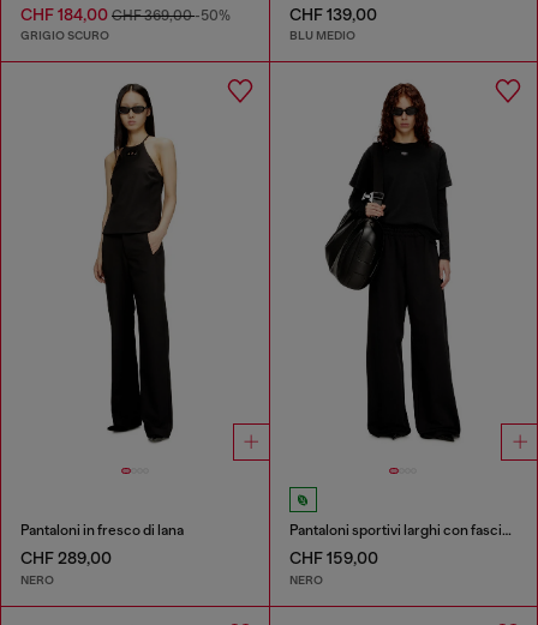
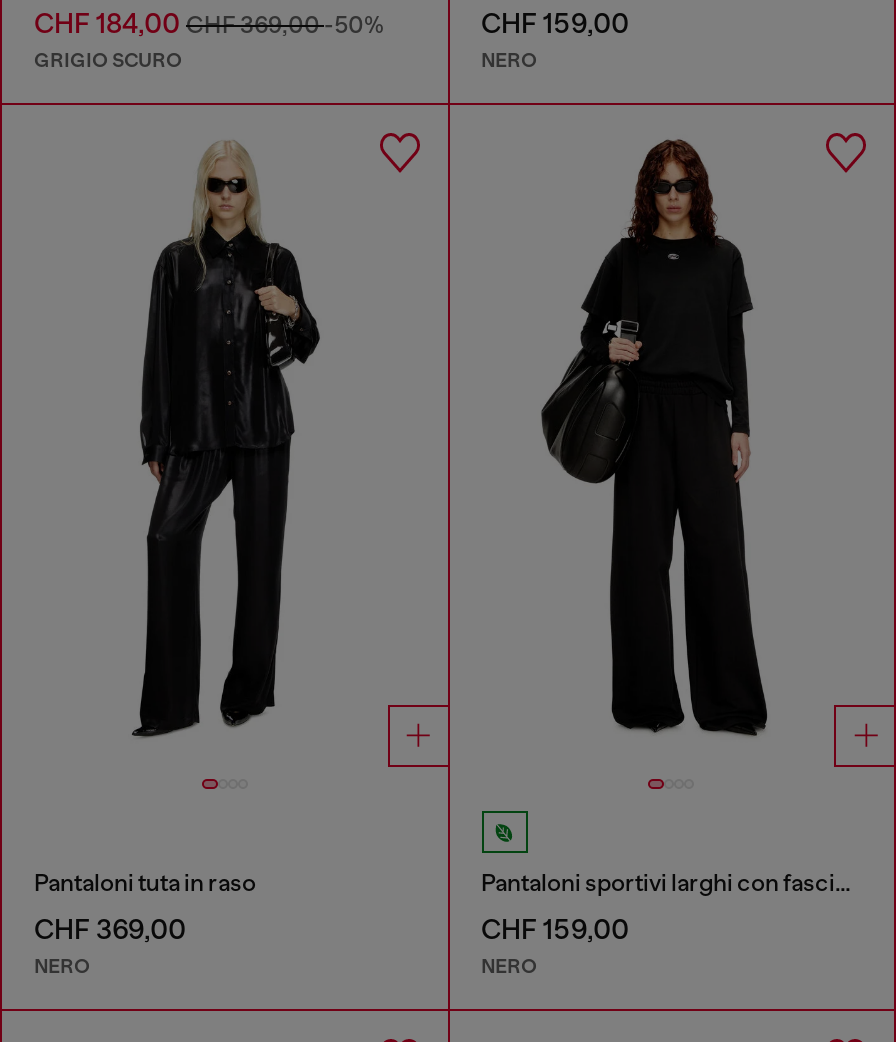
[289,5,376,44] CHF 139,00 | BLU MEDIO -> [481,8,629,73] CHF 159,00 | NERO
[80,83,192,444] [image] -> [130,140,322,740] [image]
[20,522,184,539] Pantaloni in fresco di lana -> [34,870,256,898] Pantaloni tuta in raso
[20,548,112,568] CHF 289,00 -> [34,914,186,946] CHF 369,00

